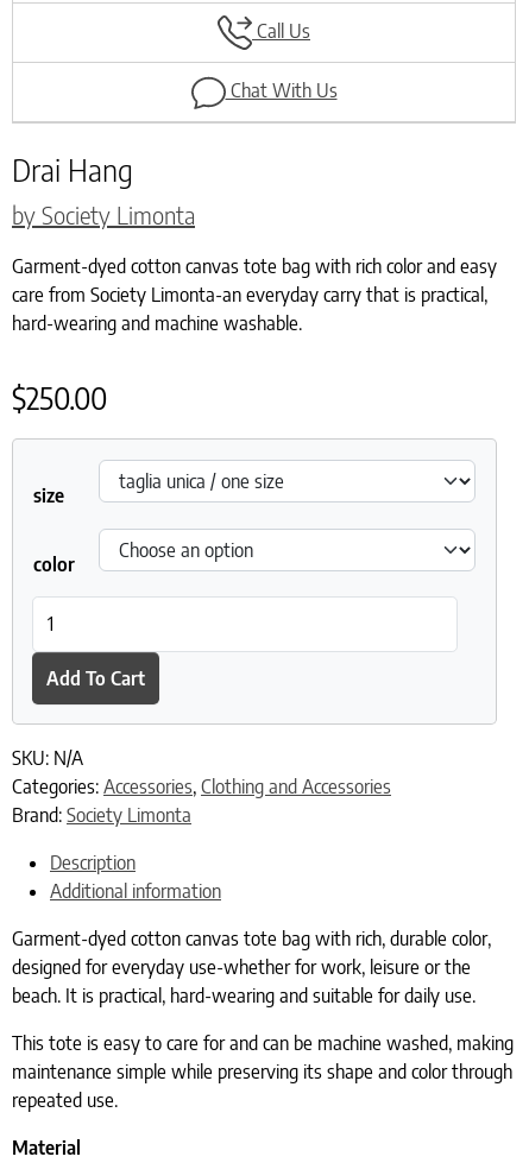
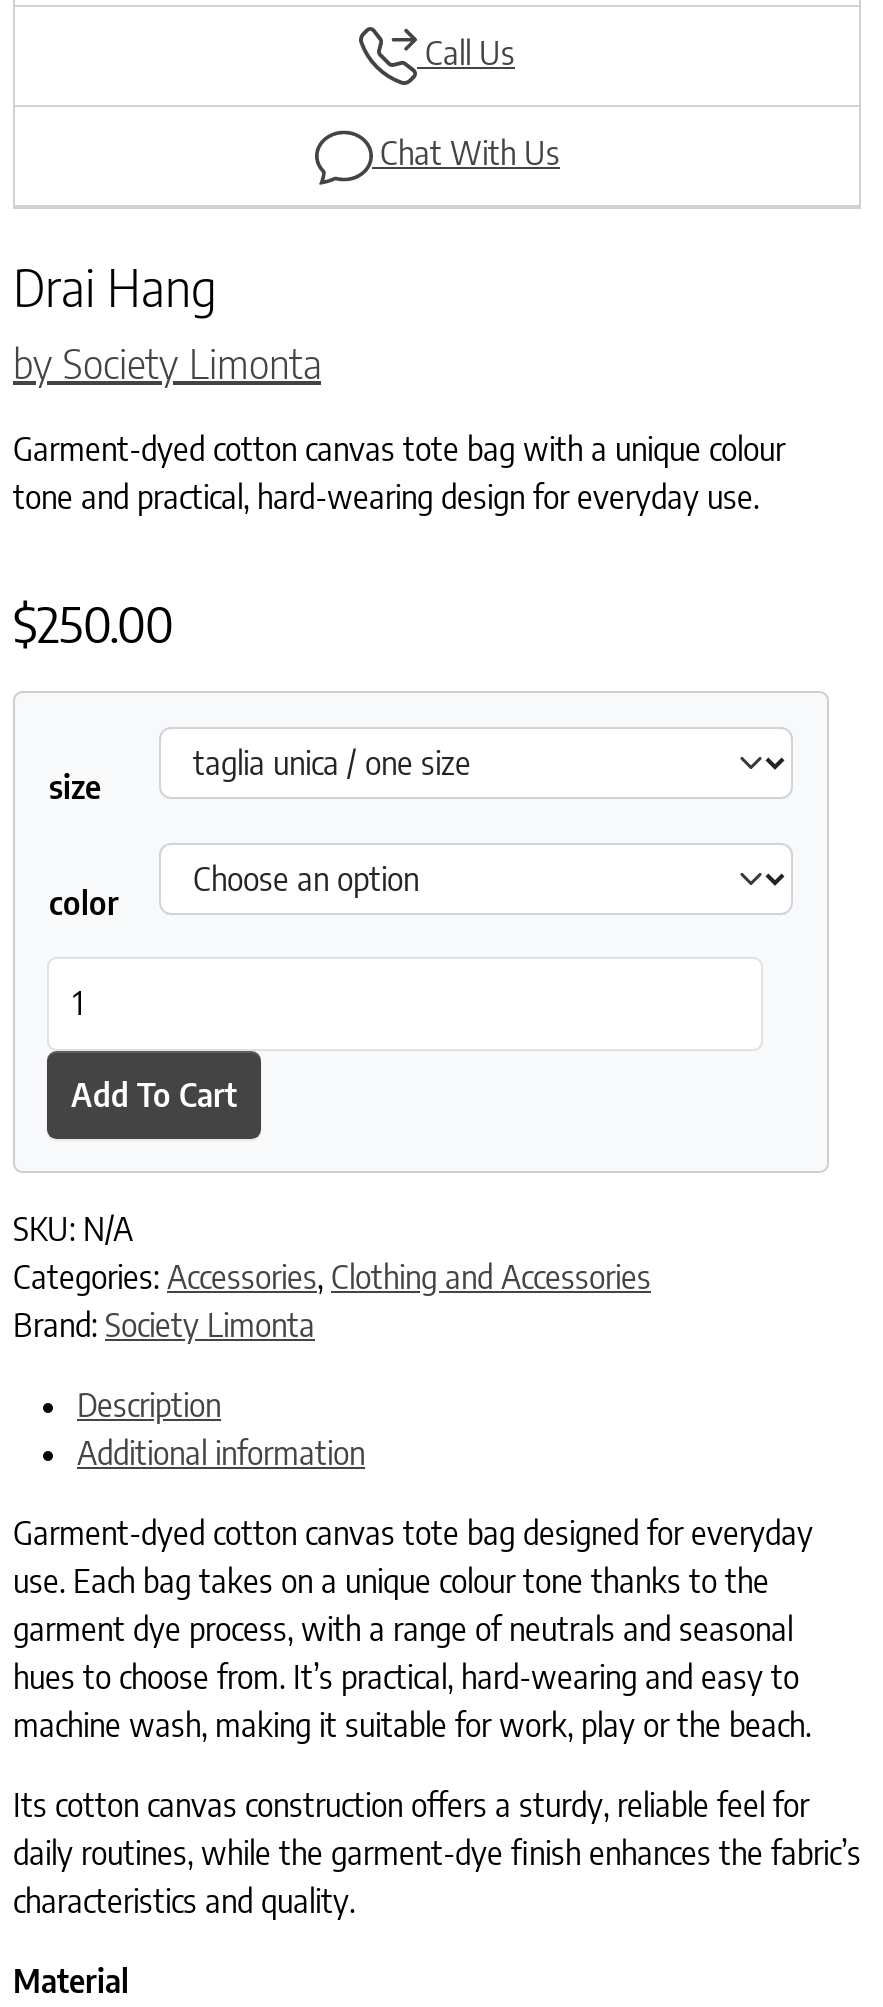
[12,254,497,335] Garment-dyed cotton canvas tote bag with rich color and easy | care from Society Limonta-an everyday carry that is practical, | hard-wearing and machine washable. -> [13,429,785,517] Garment-dyed cotton canvas tote bag with a unique colour | tone and practical, hard-wearing design for everyday use.
moved [12,379,391,903] -> [13,591,651,1474]: $250.00 | size | color | ... | Description | Additional information
[12,927,491,1008] Garment-dyed cotton canvas tote bag with rich, durable color, | designed for everyday use-whether for work, leisure or the | beach. It is practical, hard-wearing and suitable for daily use. -> [13,1514,813,1746] Garment-dyed cotton canvas tote bag designed for everyday | use. Each bag takes on a unique colour tone thanks to the | garment dye process, with a range of neutrals and seasonal | hues to choose from. It’s practical, hard-wearing and easy to | machine wash, making it suitable for work, play or the beach.
[12,1032,514,1112] This tote is easy to care for and can be machine washed, making | maintenance simple while preserving its shape and color through | repeated use. -> [13,1786,861,1922] Its cotton canvas construction offers a sturdy, reliable feel for | daily routines, while the garment-dye finish enhances the fabric’s | characteristics and quality.

